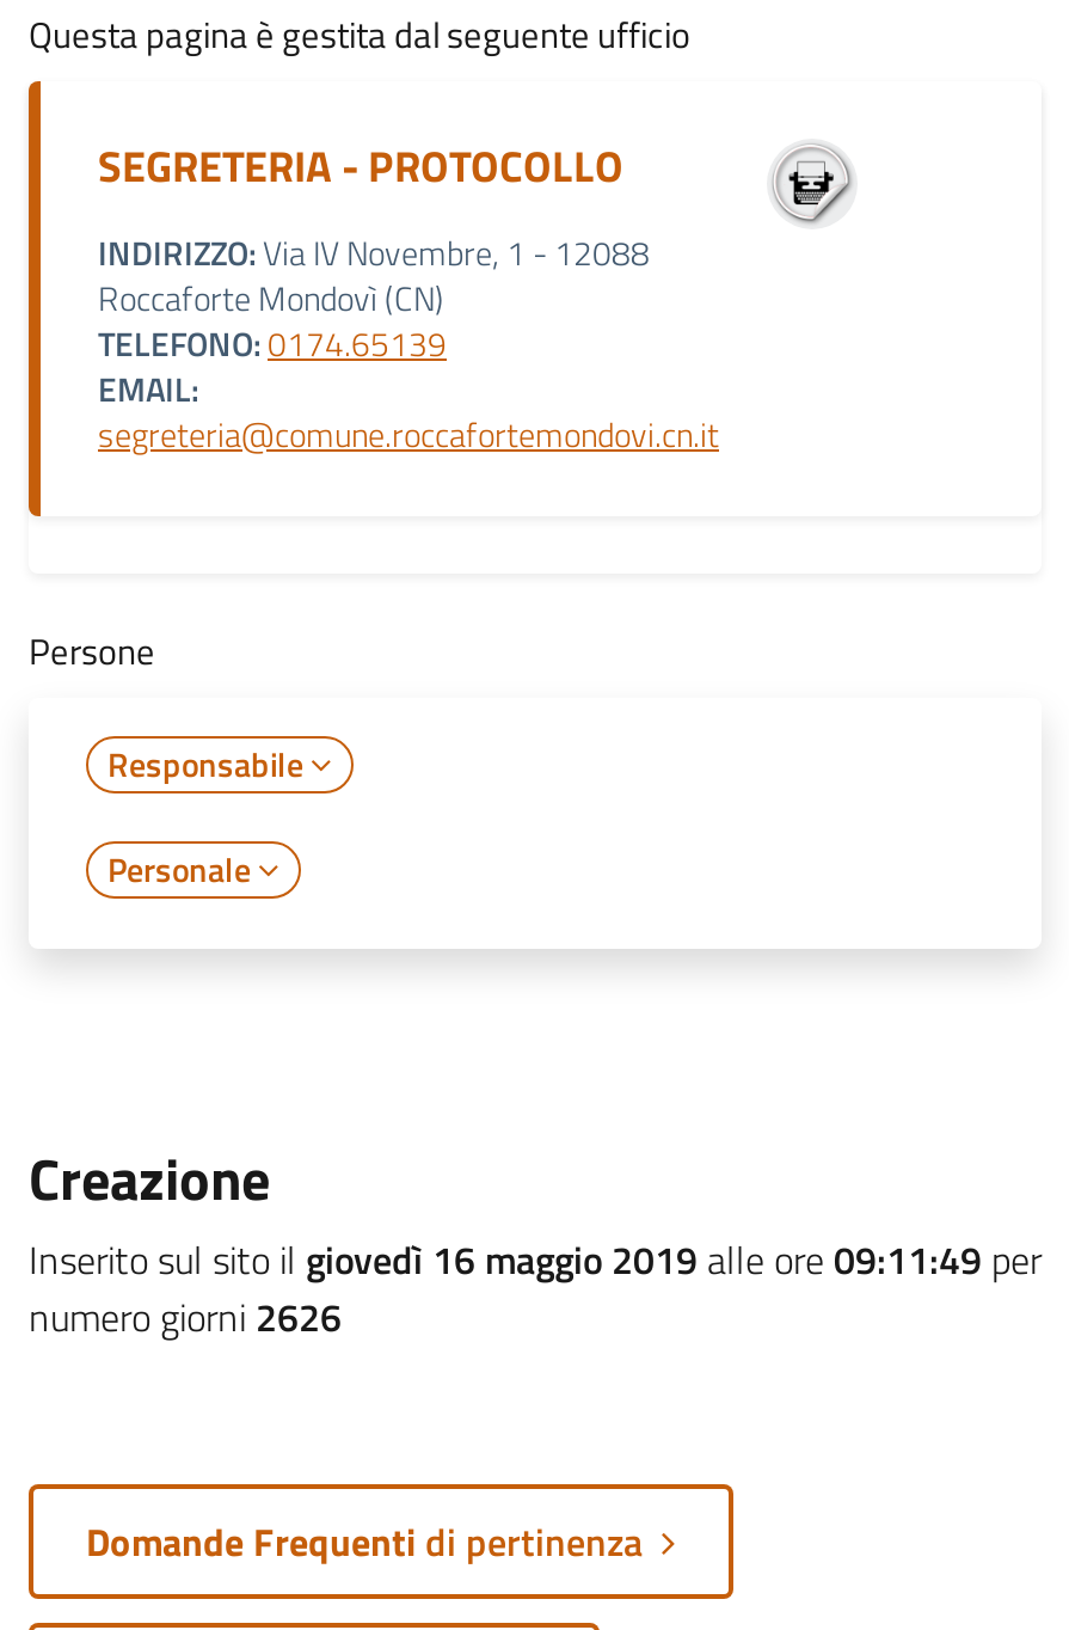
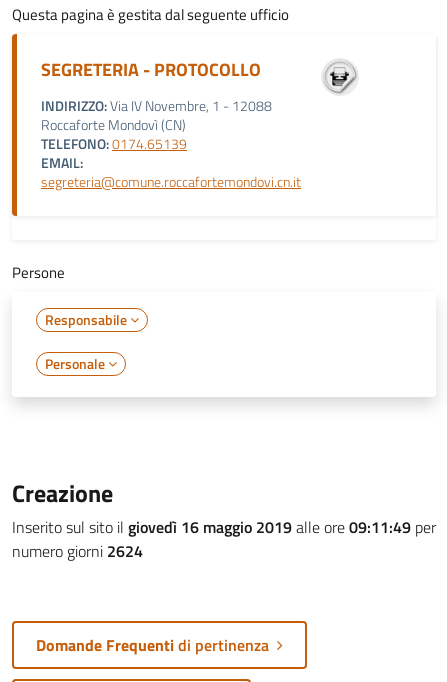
[29,1288,342,1346] numero giorni 2626 -> [12,539,143,563] numero giorni 2624

